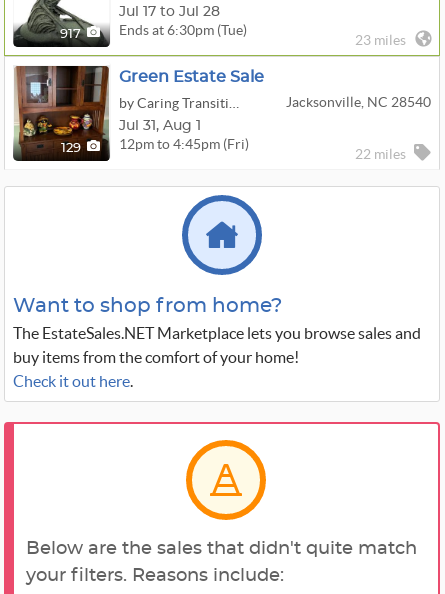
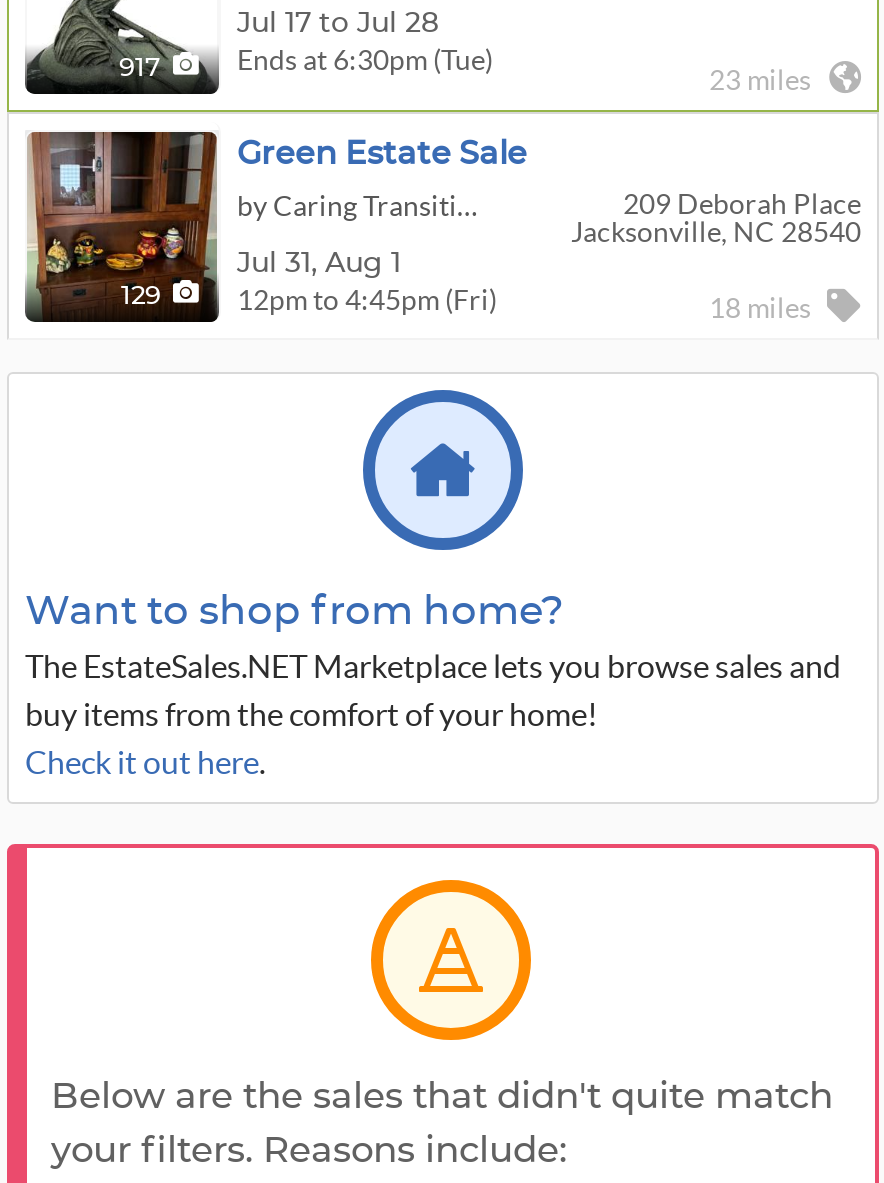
none -> [623,188,861,220] 209 Deborah Place
[355,146,406,162] 22 miles -> [709,292,811,324] 18 miles

